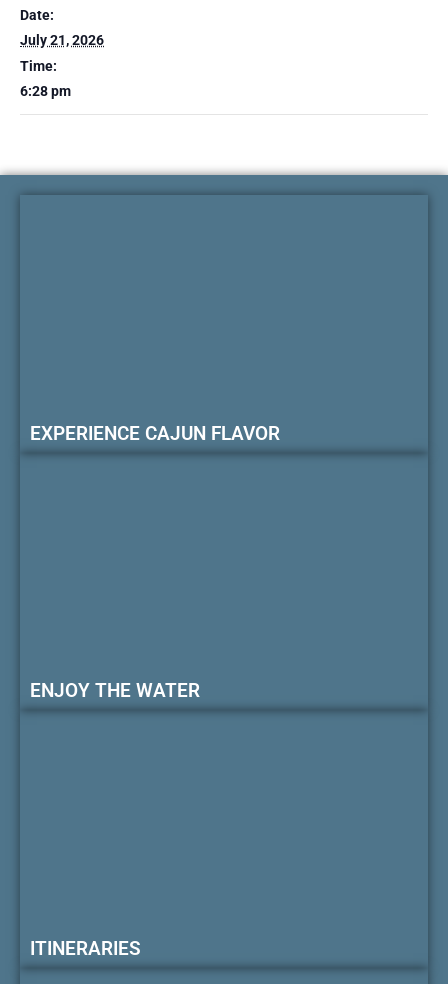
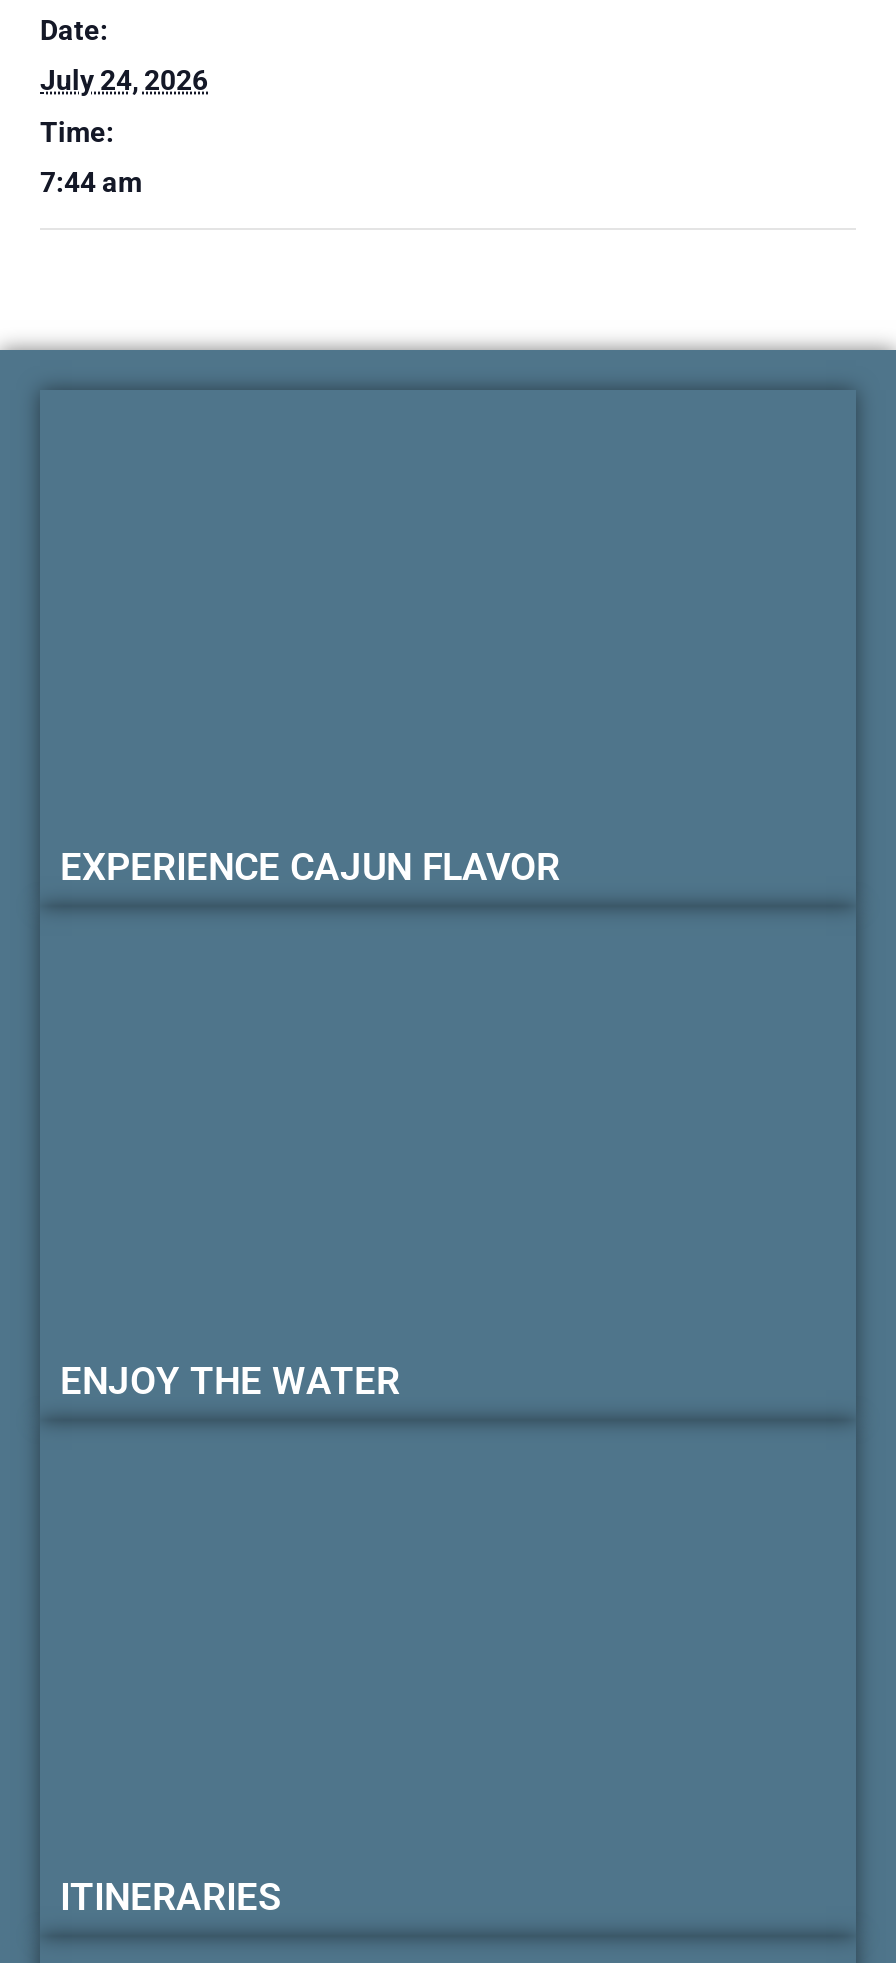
[20,32,104,48] July 21, 2026 -> [40,64,208,96] July 24, 2026
[20,83,71,99] 6:28 pm -> [40,166,142,198] 7:44 am

